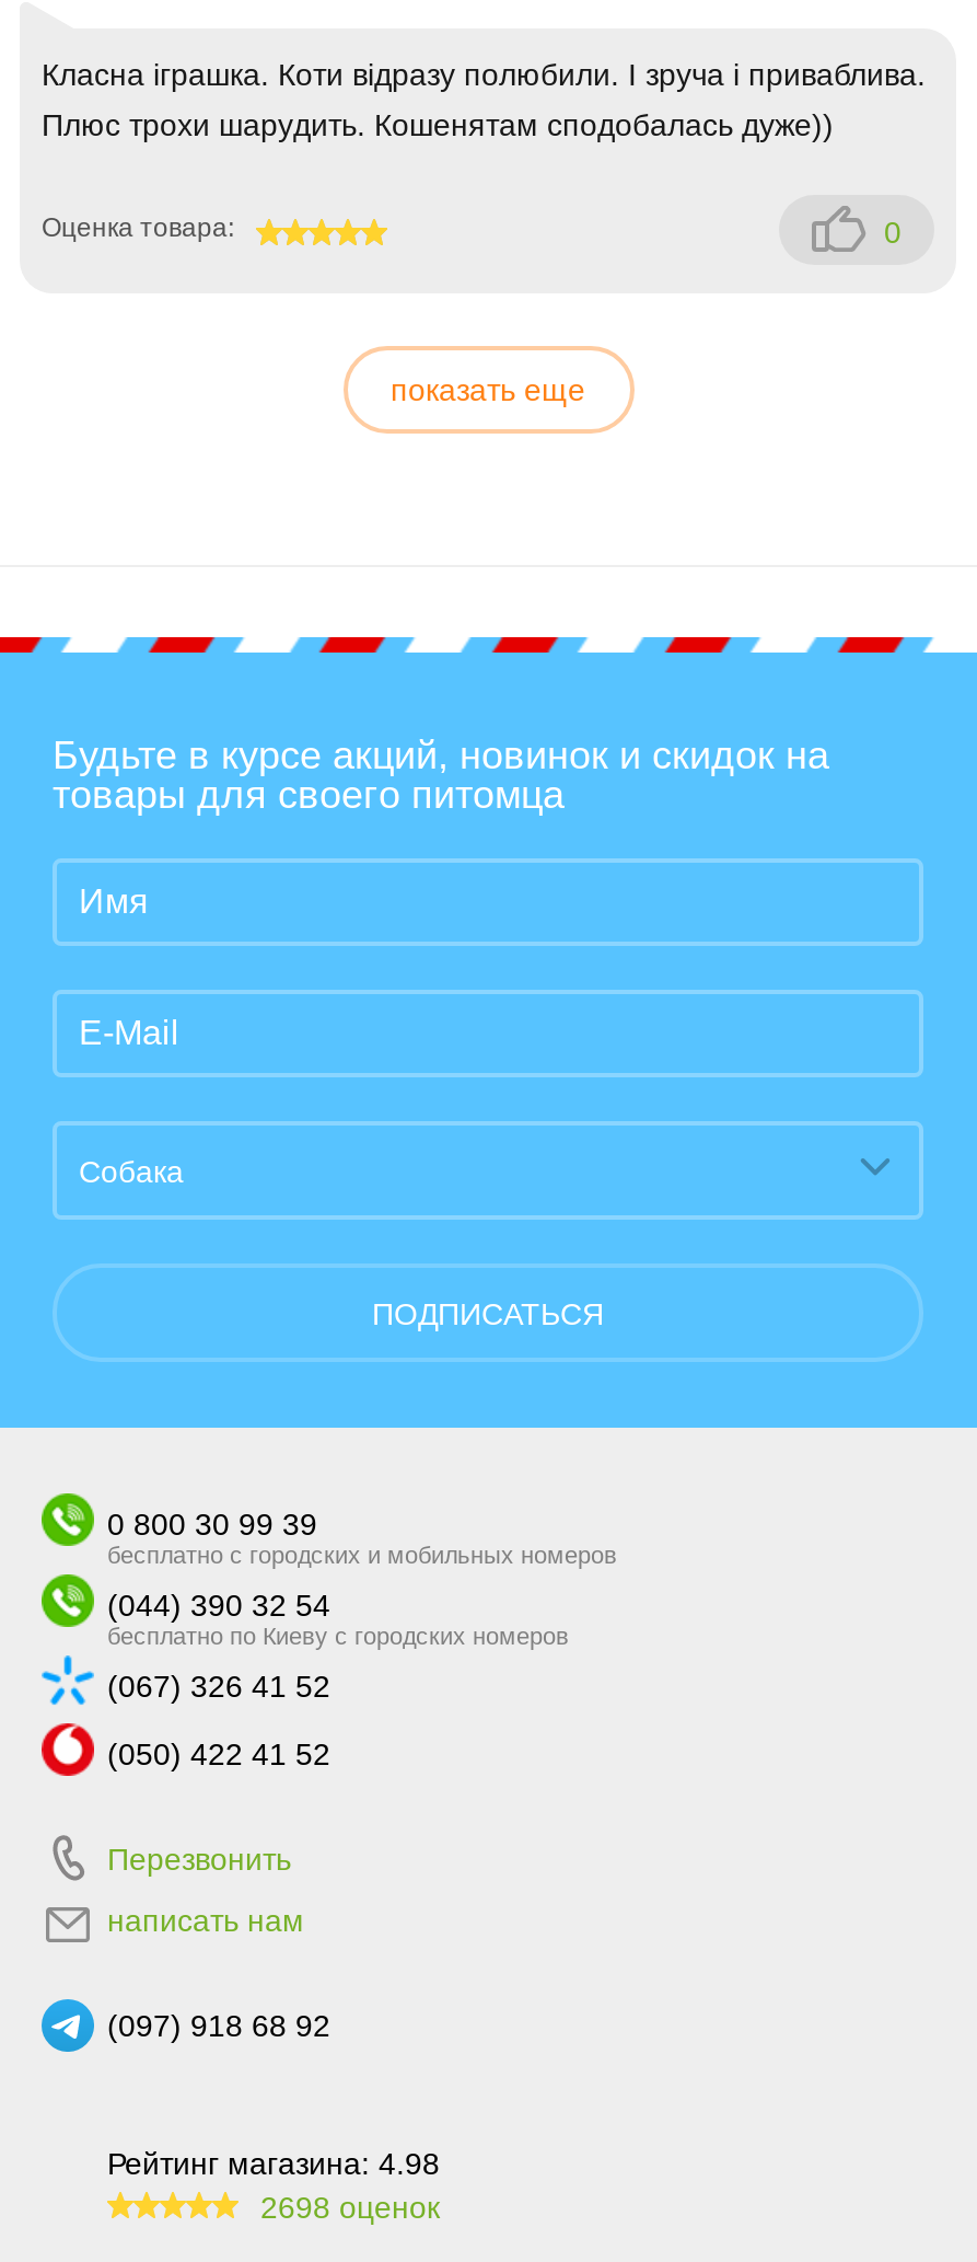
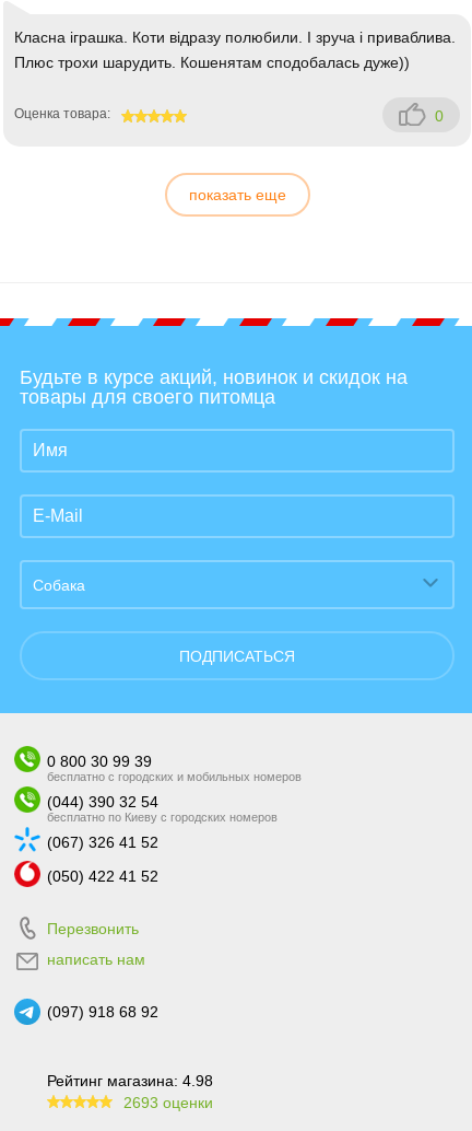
[260,2190,440,2225] 2698 оценок -> [123,1094,213,1111] 2693 оценки

